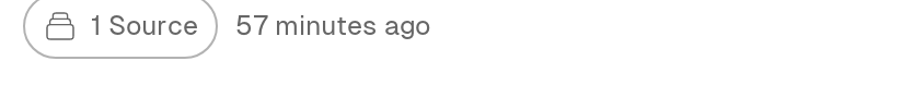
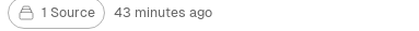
[91,11,430,41] 1 Source 57 minutes ago -> [42,5,212,20] 1 Source 43 minutes ago

